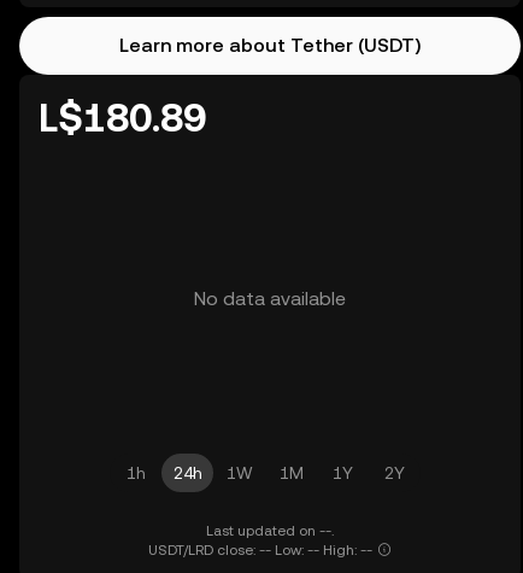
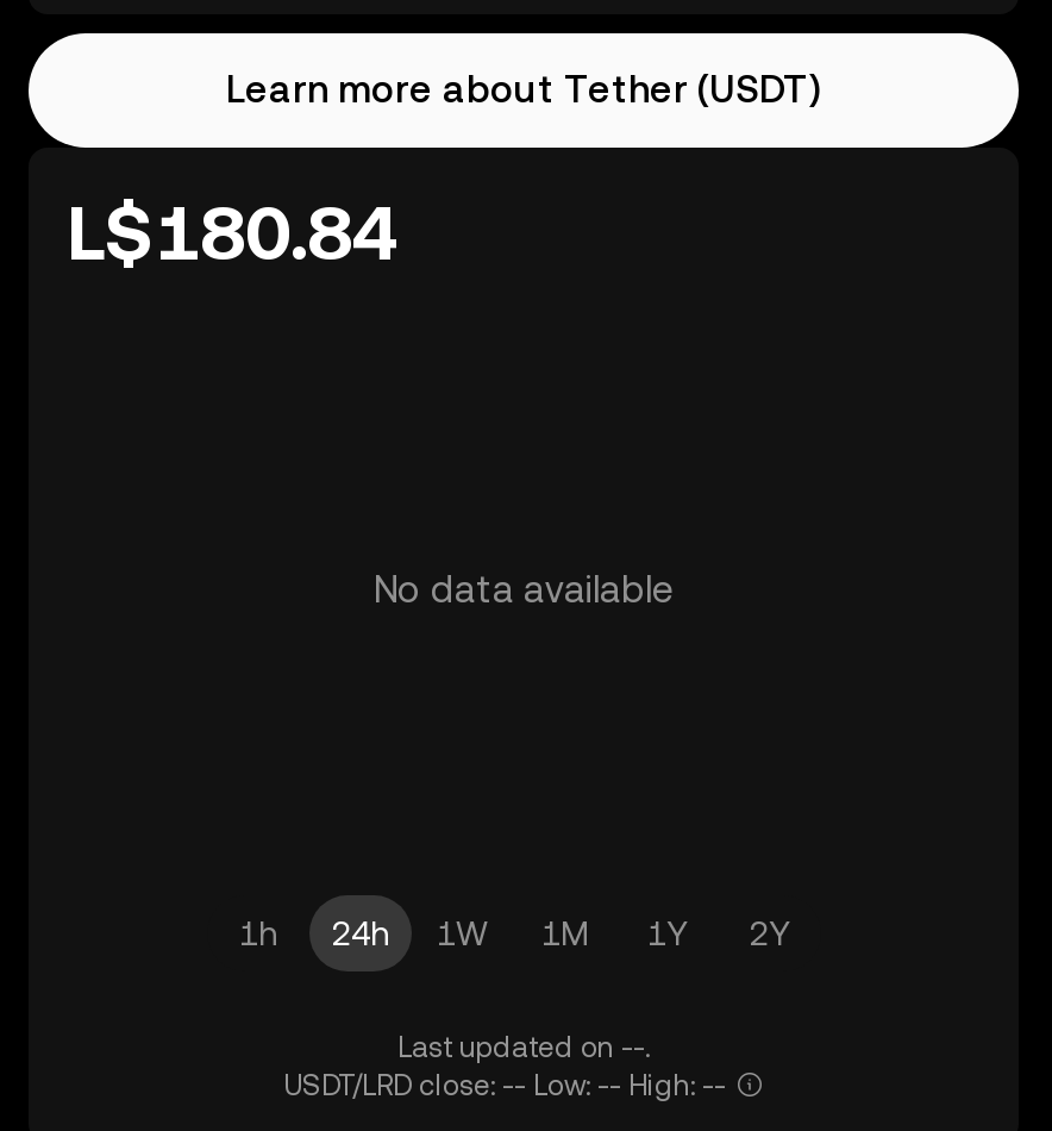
[39,95,206,140] L$180.89 -> [67,188,397,276] L$180.84

